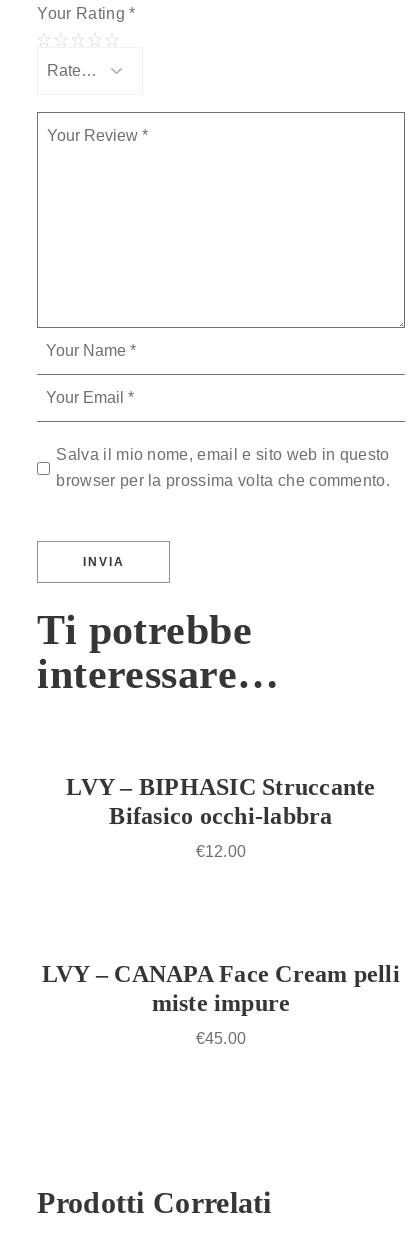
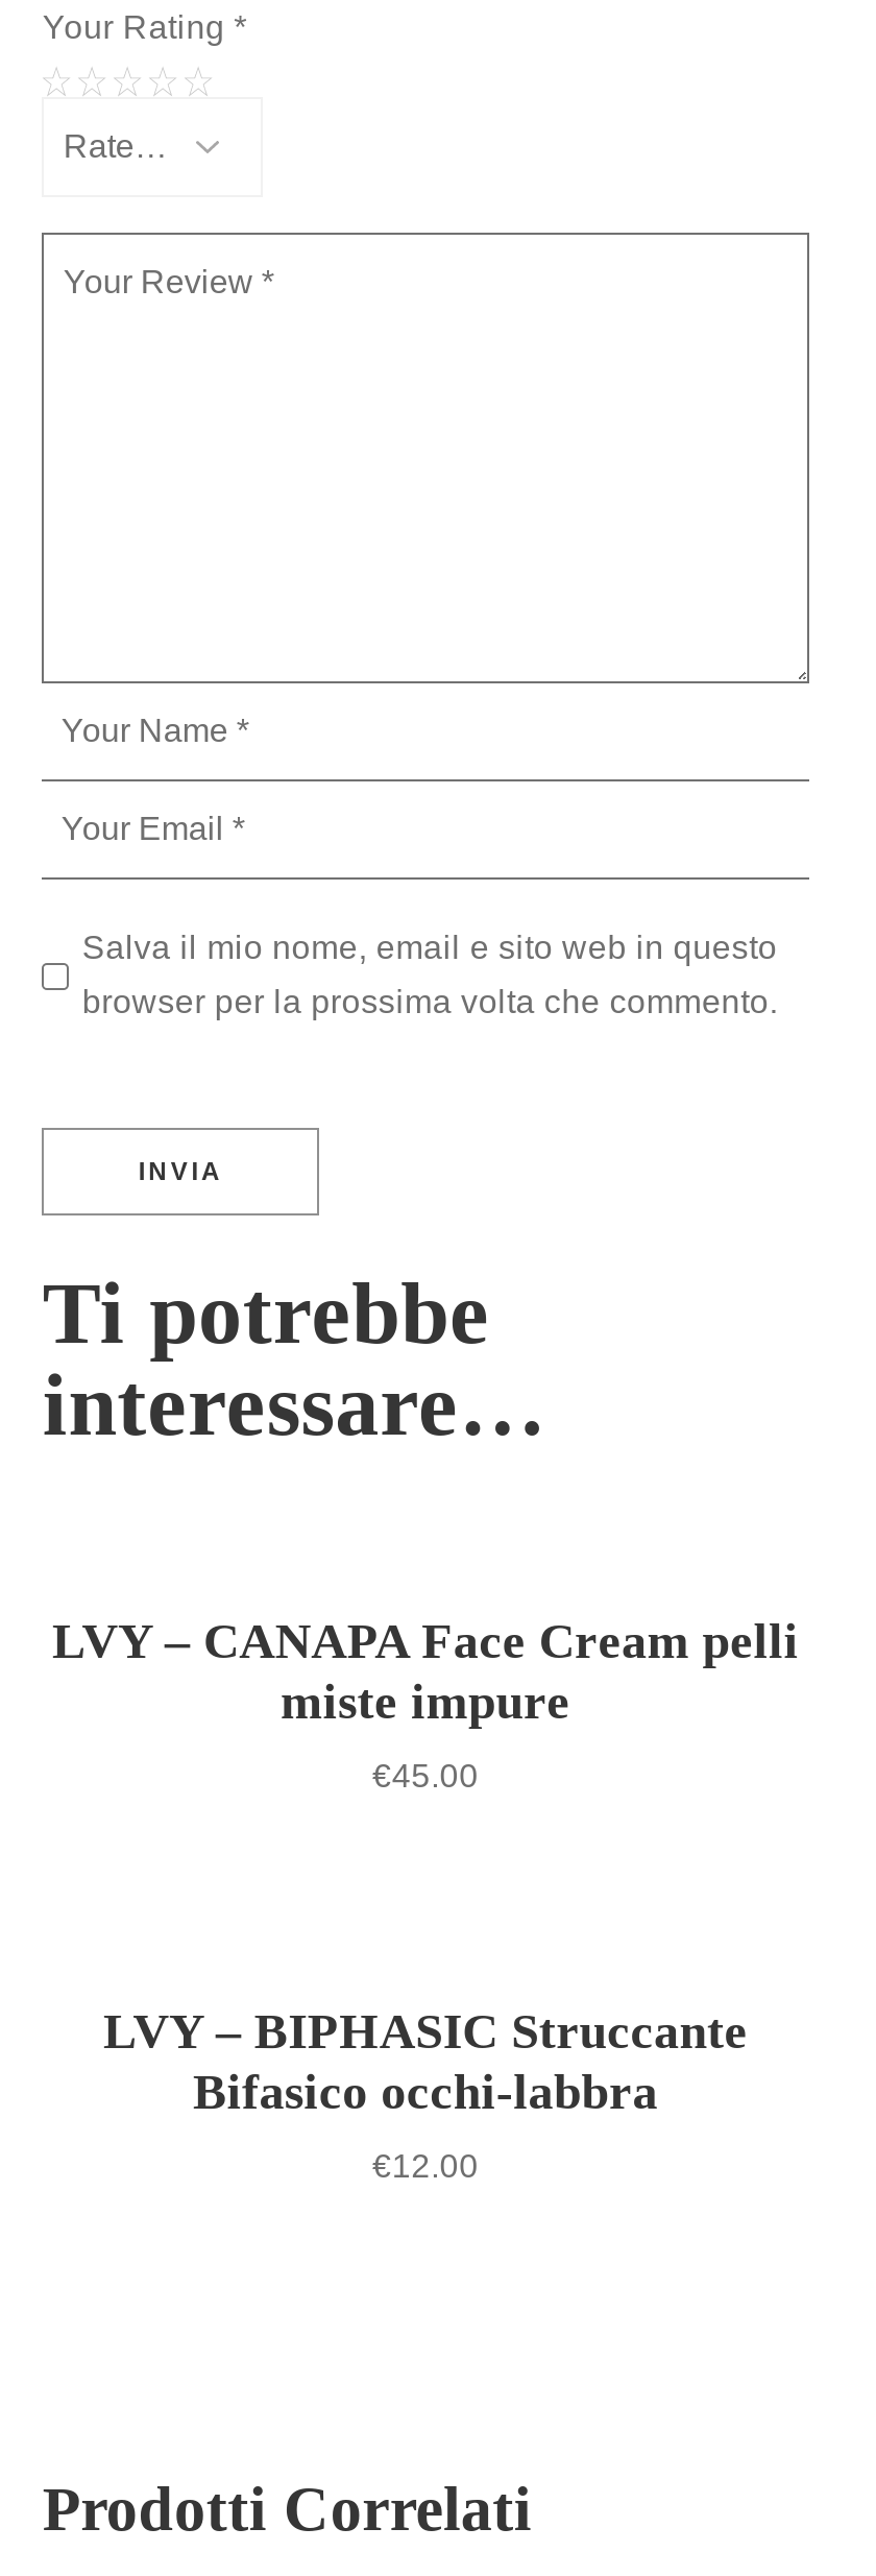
moved [66,773,375,859] -> [103,2003,748,2183]: LVY – BIPHASIC Struccante | Bifasico occhi-labbra | €12.00
moved [42,960,400,1046] -> [52,1613,799,1792]: LVY – CANAPA Face Cream pelli | miste impure | €45.00

